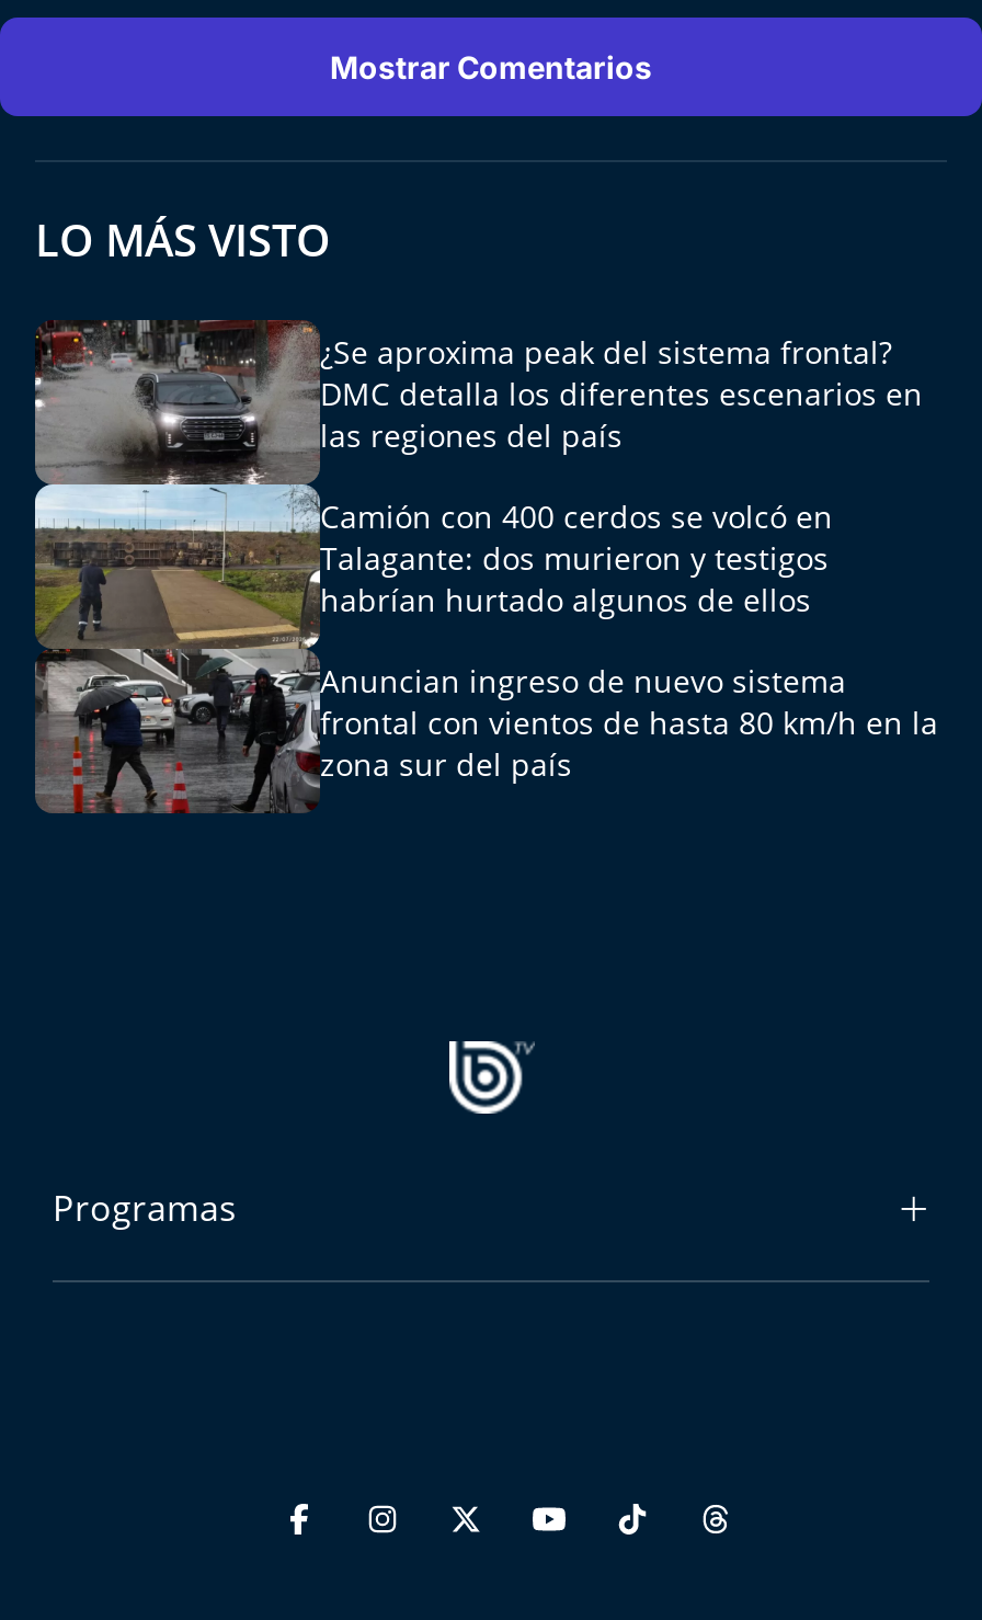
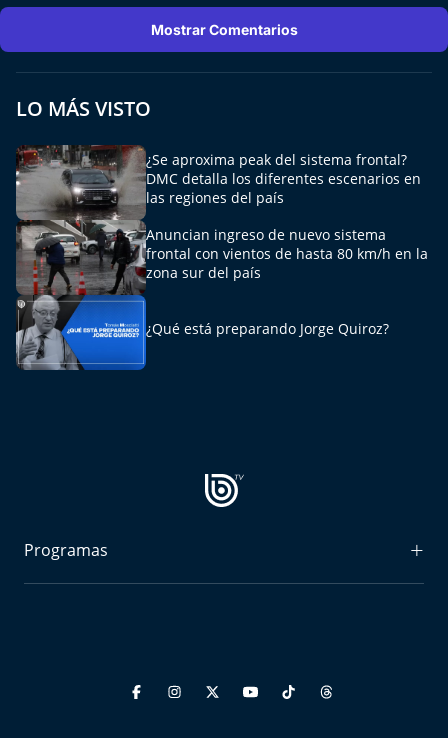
[33,482,833,649] [image] | Camión con 400 cerdos se volcó en | Talagante: dos murieron y testigos | habrían hurtado algunos de ellos -> none
moved [320,660,938,785] -> [146,225,428,282]: Anuncian ingreso de nuevo sistema | frontal con vientos de hasta 80 km/h en la | zona sur del país
none -> [16,294,389,371] [image] | ¿Qué está preparando Jorge Quiroz?

